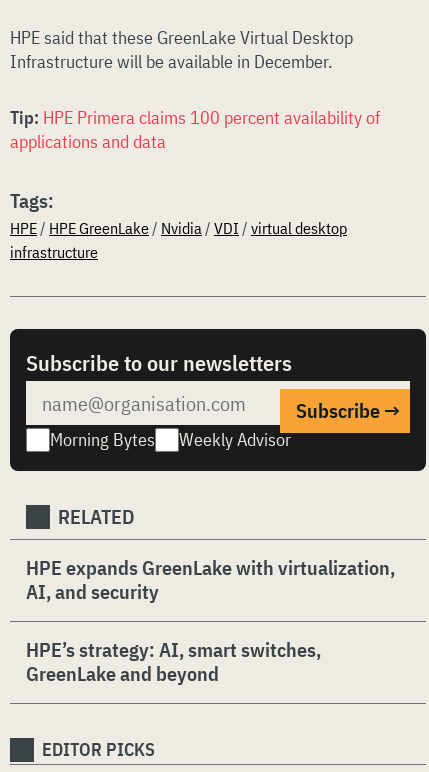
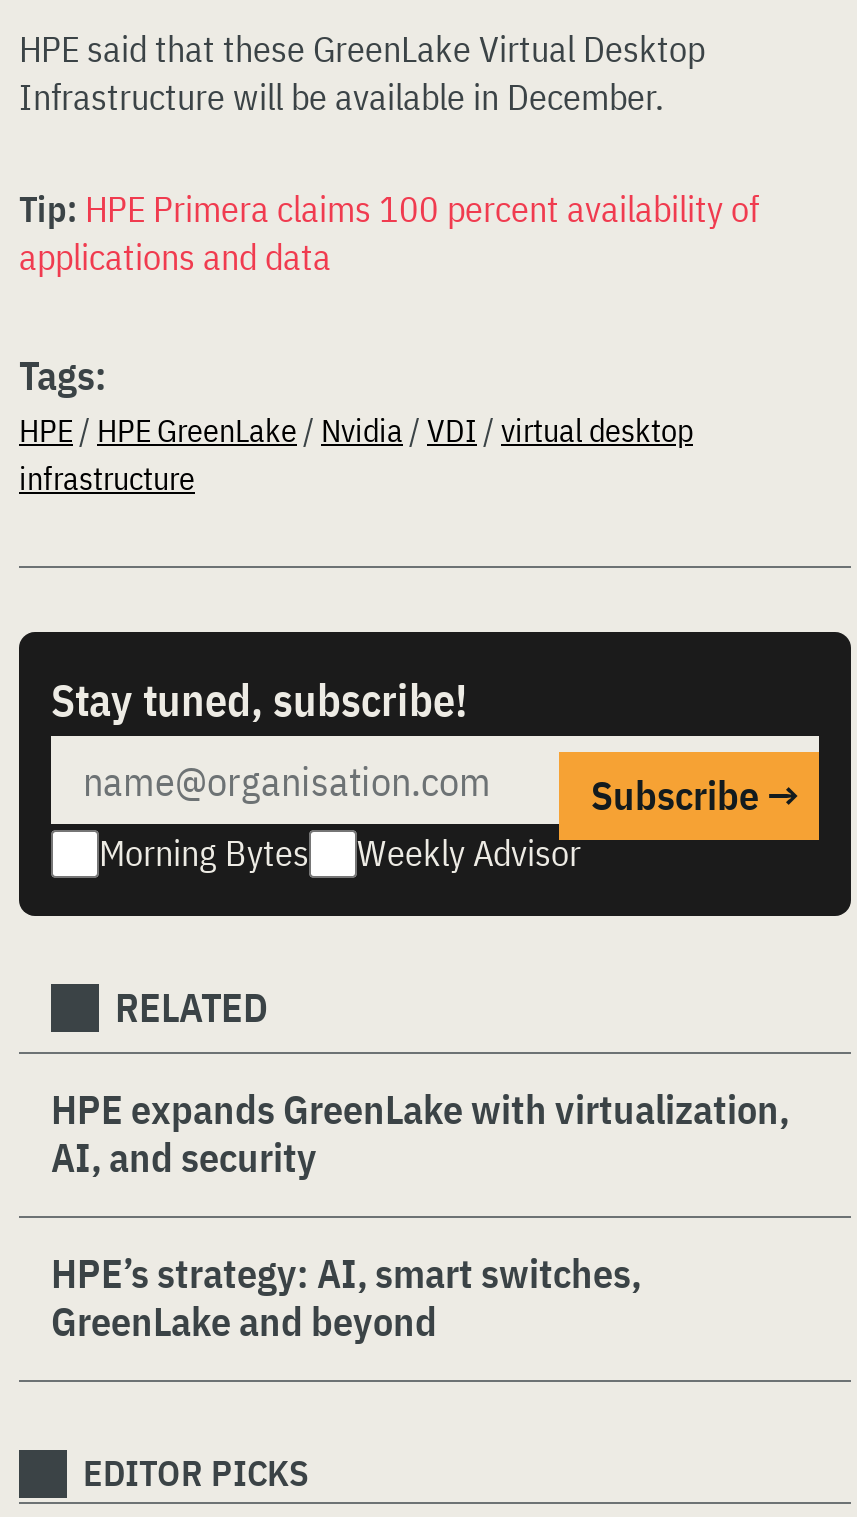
[26,348,292,377] Subscribe to our newsletters -> [51,670,467,728] Stay tuned, subscribe!

